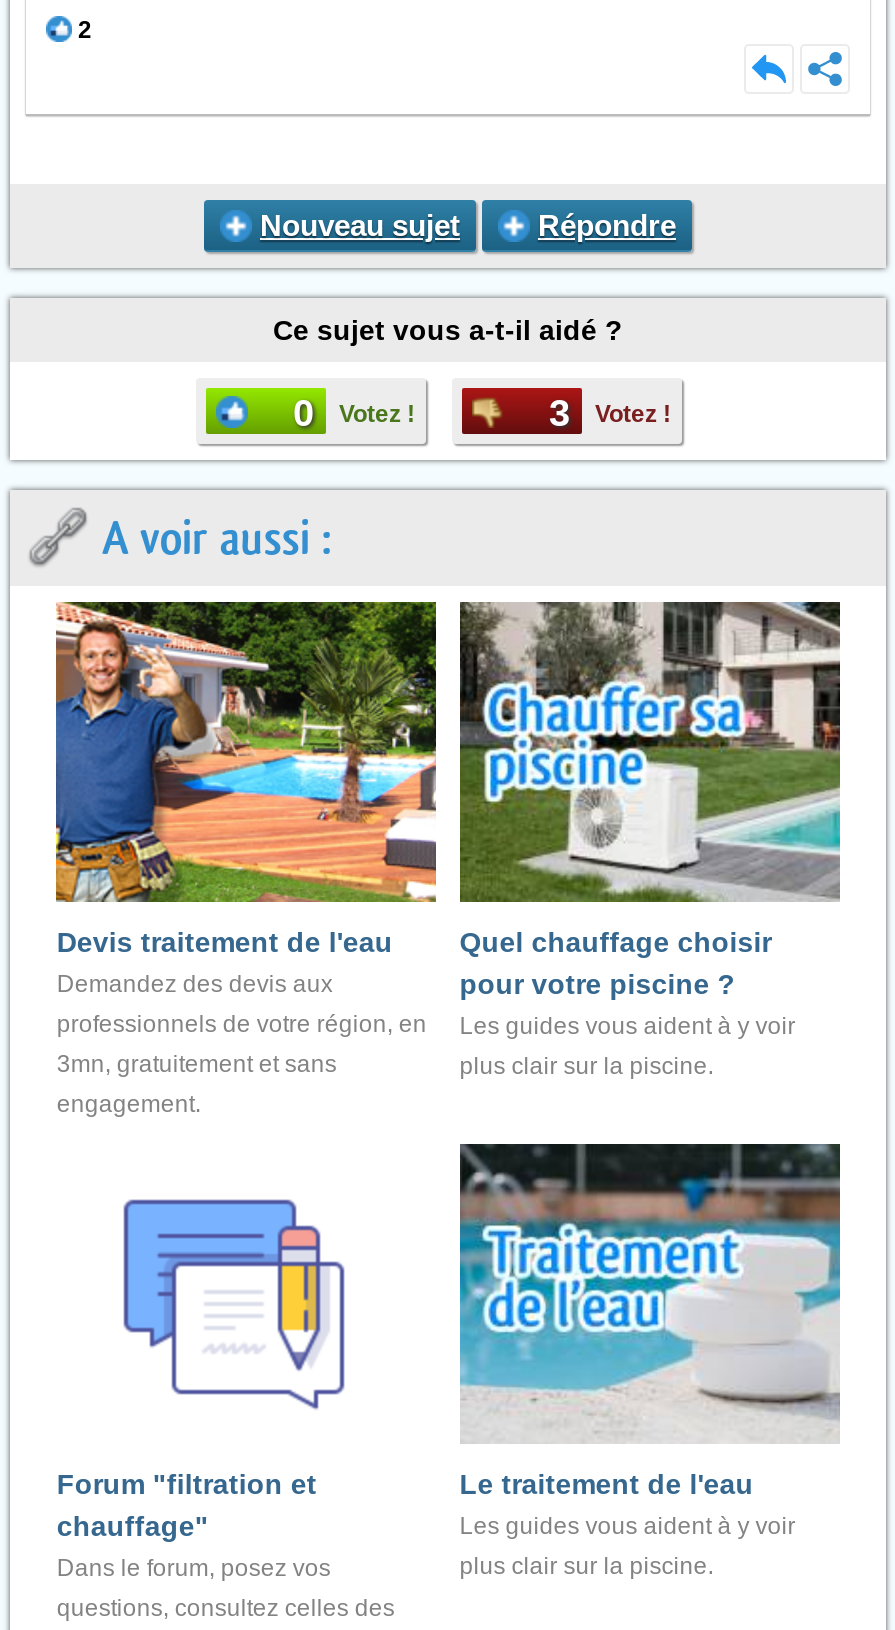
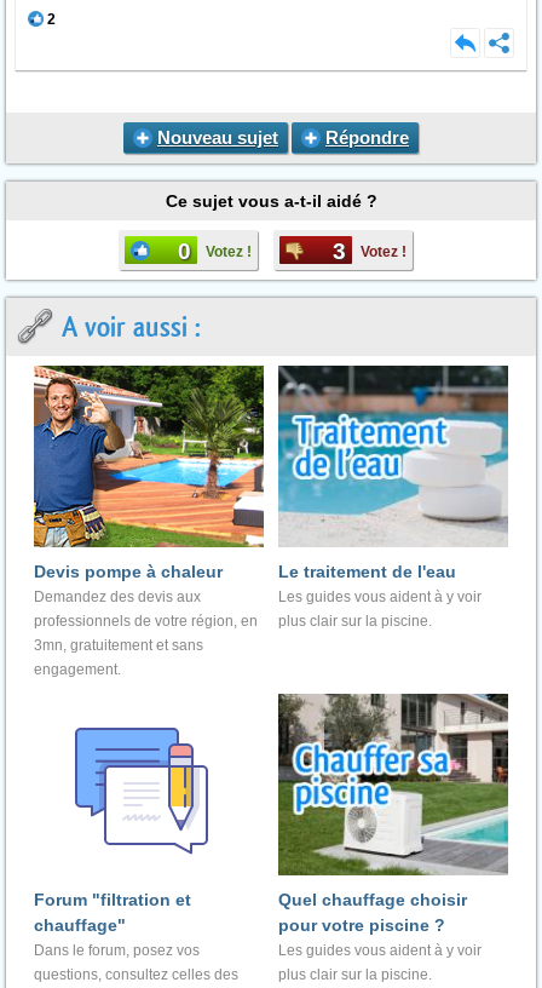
moved [458,600,842,1000] -> [277,693,509,935]: [image] | Quel chauffage choisir | pour votre piscine ?
[57,926,393,958] Devis traitement de l'eau -> [34,562,223,581] Devis pompe à chaleur
moved [459,1012,795,1080] -> [278,588,481,630]: Les guides vous aident à y voir | plus clair sur la piscine.
moved [458,1142,842,1500] -> [277,364,509,581]: [image] | Le traitement de l'eau
moved [459,1512,795,1580] -> [278,942,481,983]: Les guides vous aident à y voir | plus clair sur la piscine.

